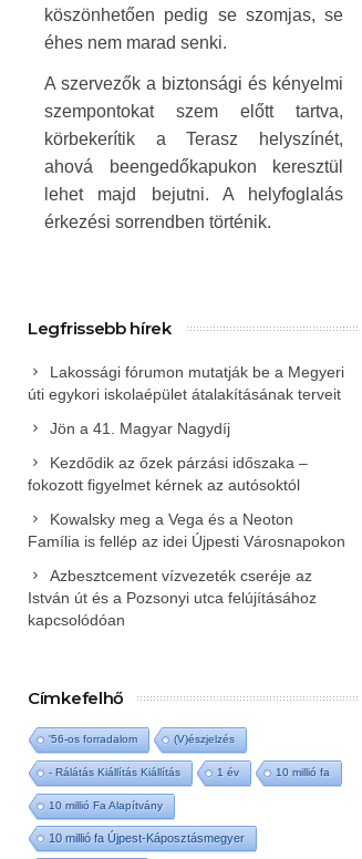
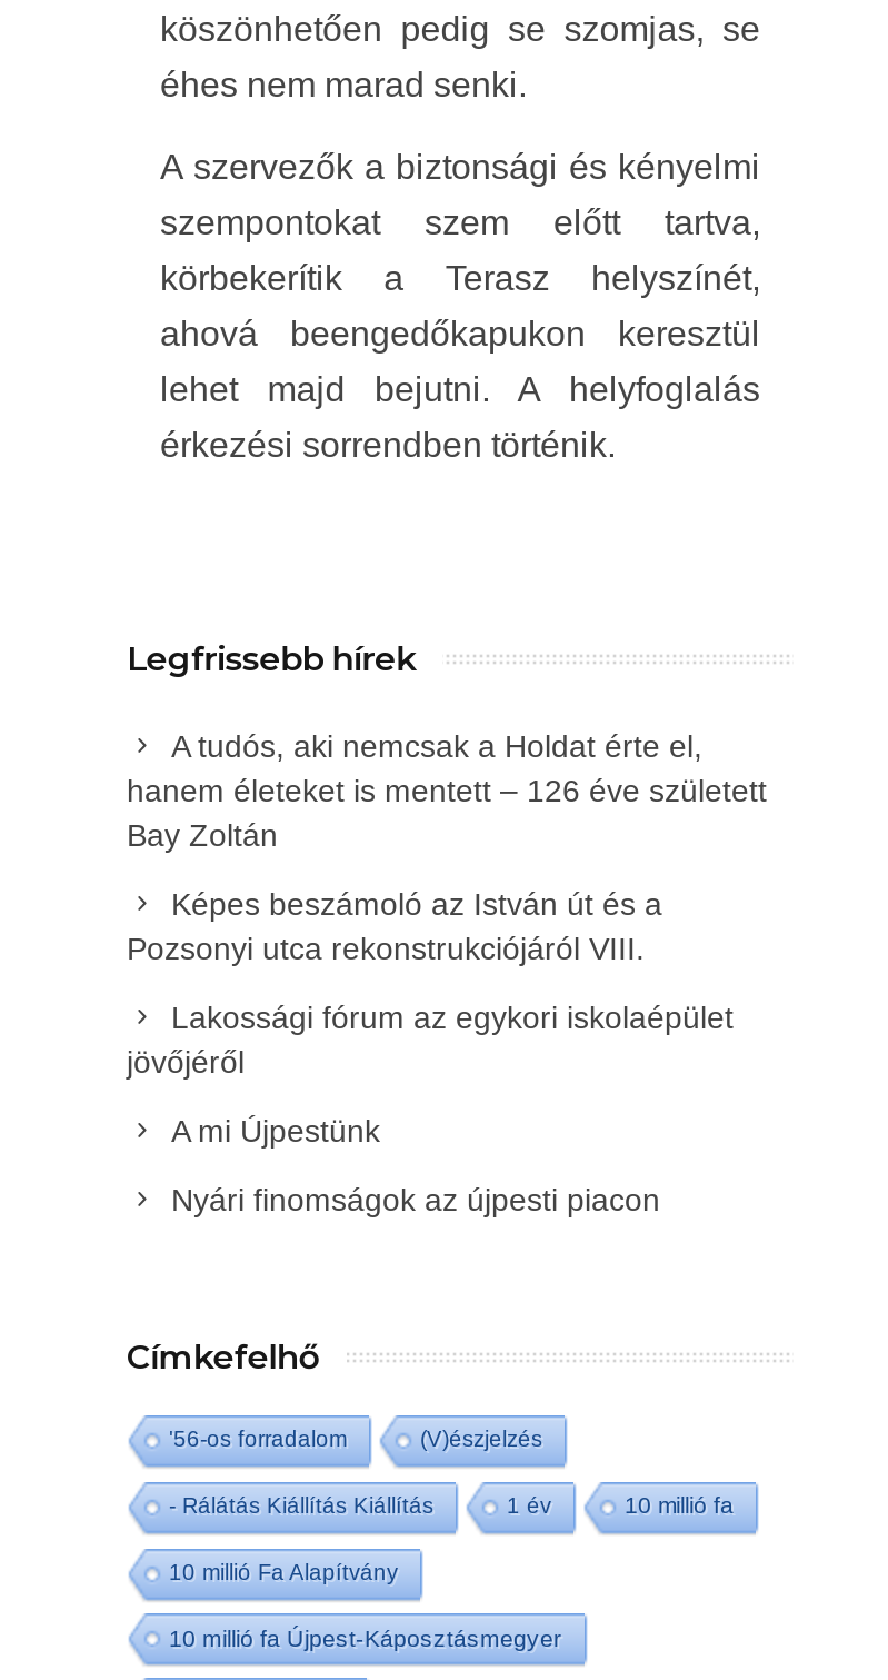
[28,363,344,403] Lakossági fórumon mutatják be a Megyeri | úti egykori iskolaépület átalakításának terveit -> [127,729,767,853] A tudós, aki nemcsak a Holdat érte el, | hanem életeket is mentett – 126 éve született | Bay Zoltán
[50,420,230,438] Jön a 41. Magyar Nagydíj -> [127,887,662,967] Képes beszámoló az István út és a | Pozsonyi utca rekonstrukciójáról VIII.
[28,454,308,494] Kezdődik az őzek párzási időszaka – | fokozott figyelmet kérnek az autósoktól -> [127,1000,734,1080] Lakossági fórum az egykori iskolaépület | jövőjéről
[28,511,345,550] Kowalsky meg a Vega és a Neoton | Família is fellép az idei Újpesti Városnapokon -> [171,1114,380,1149] A mi Újpestünk
[28,567,317,629] Azbesztcement vízvezeték cseréje az | István út és a Pozsonyi utca felújításához | kapcsolódóan -> [171,1183,660,1218] Nyári finomságok az újpesti piacon

